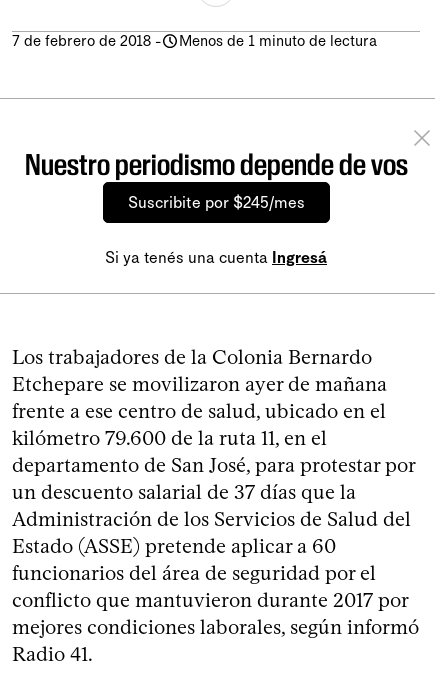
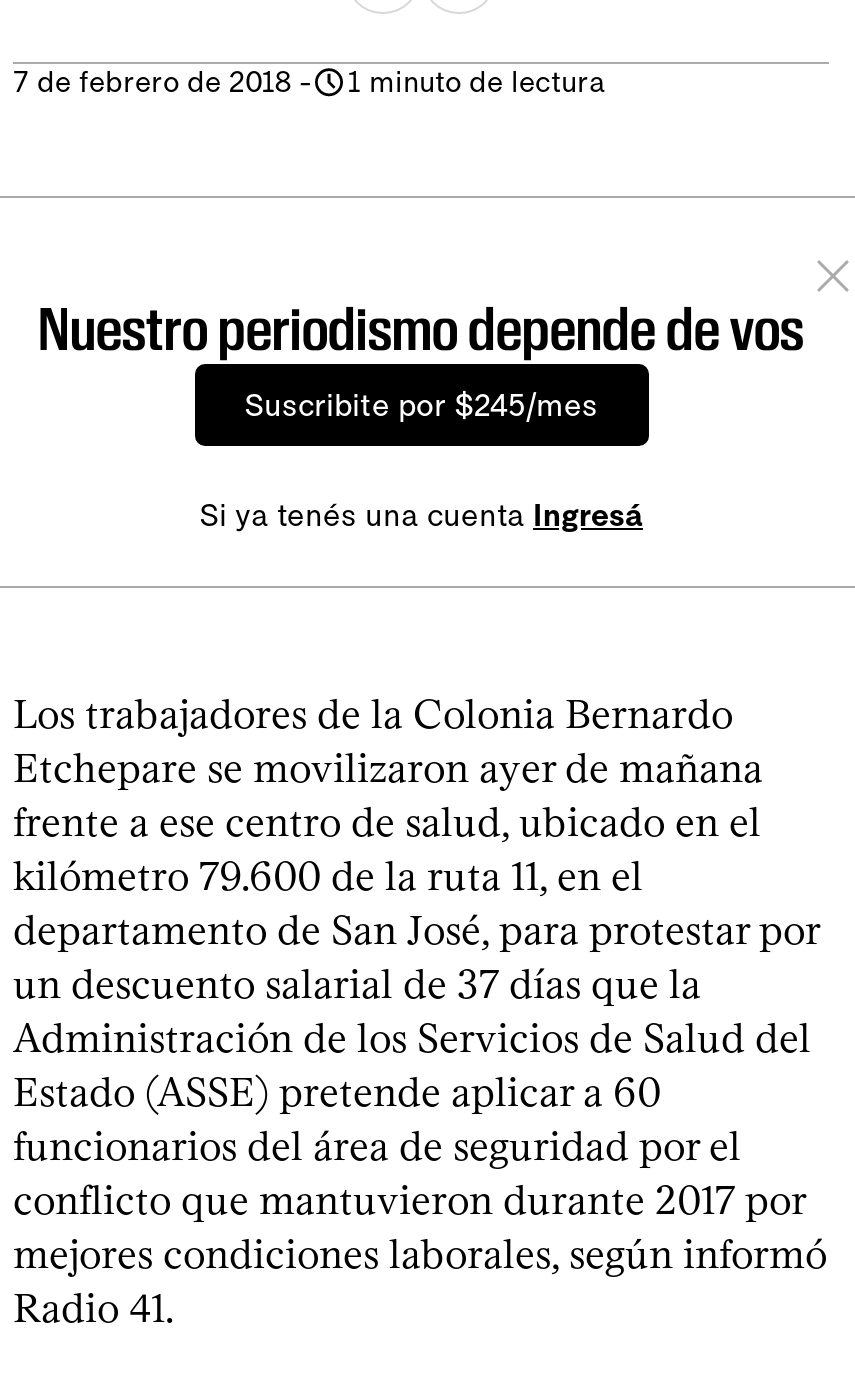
[179,32,377,50] Menos de 1 minuto de lectura -> [347,64,605,100] 1 minuto de lectura

